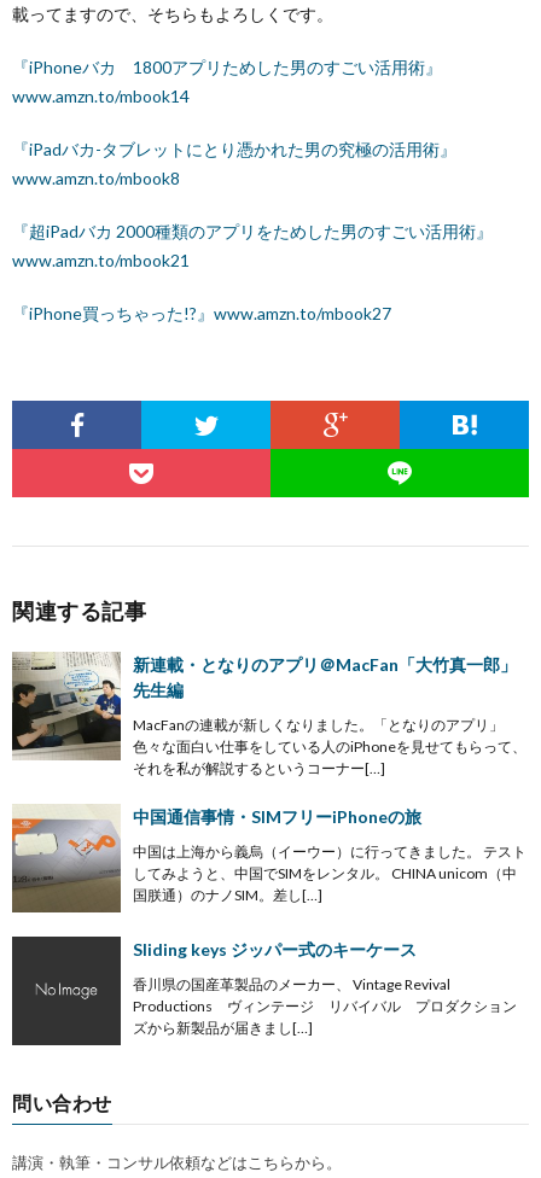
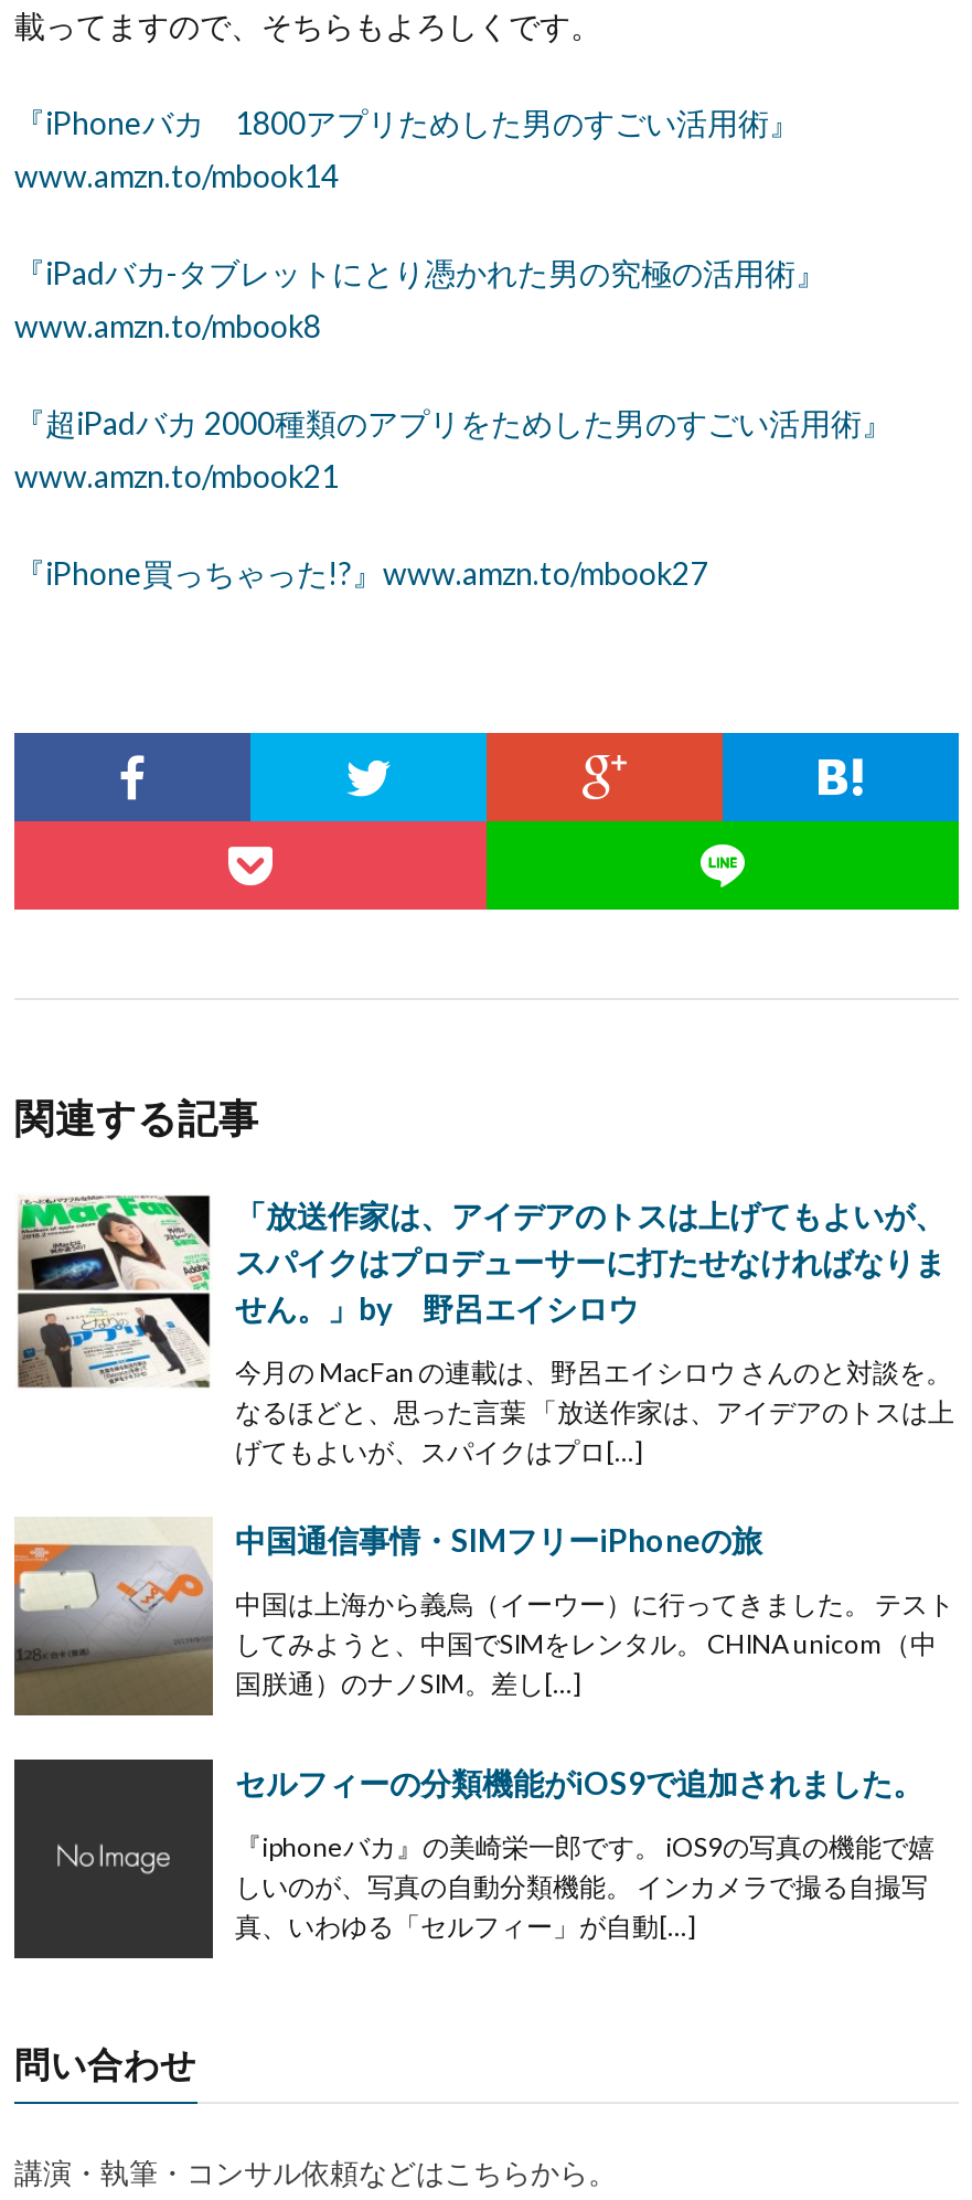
[11,652,517,762] [image] | 新連載・となりのアプリ＠MacFan「大竹真一郎」 | 先生編 -> [14,1194,946,1391] [image] | 「放送作家は、アイデアのトスは上げてもよいが、 | スパイクはプロデューサーに打たせなければなりま | せん。」by 野呂エイシロウ
[133,716,527,778] MacFanの連載が新しくなりました。「となりのアプリ」 | 色々な面白い仕事をしている人のiPhoneを見せてもらって、 | それを私が解説するというコーナー[…] -> [235,1356,954,1469] 今月の MacFan の連載は、野呂エイシロウ さんのと対談を。 | なるほどと、思った言葉 「放送作家は、アイデアのトスは上 | げてもよいが、スパイクはプロ[…]
[133,939,417,960] Sliding keys ジッパー式のキーケース -> [235,1764,923,1802] セルフィーの分類機能がiOS9で追加されました。
[133,975,517,1037] 香川県の国産革製品のメーカー、 Vintage Revival | Productions ヴィンテージ リバイバル プロダクション | ズから新製品が届きまし[…] -> [235,1831,934,1943] 『iphoneバカ』の美崎栄一郎です。 iOS9の写真の機能で嬉 | しいのが、写真の自動分類機能。 インカメラで撮る自撮写 | 真、いわゆる「セルフィー」が自動[…]

